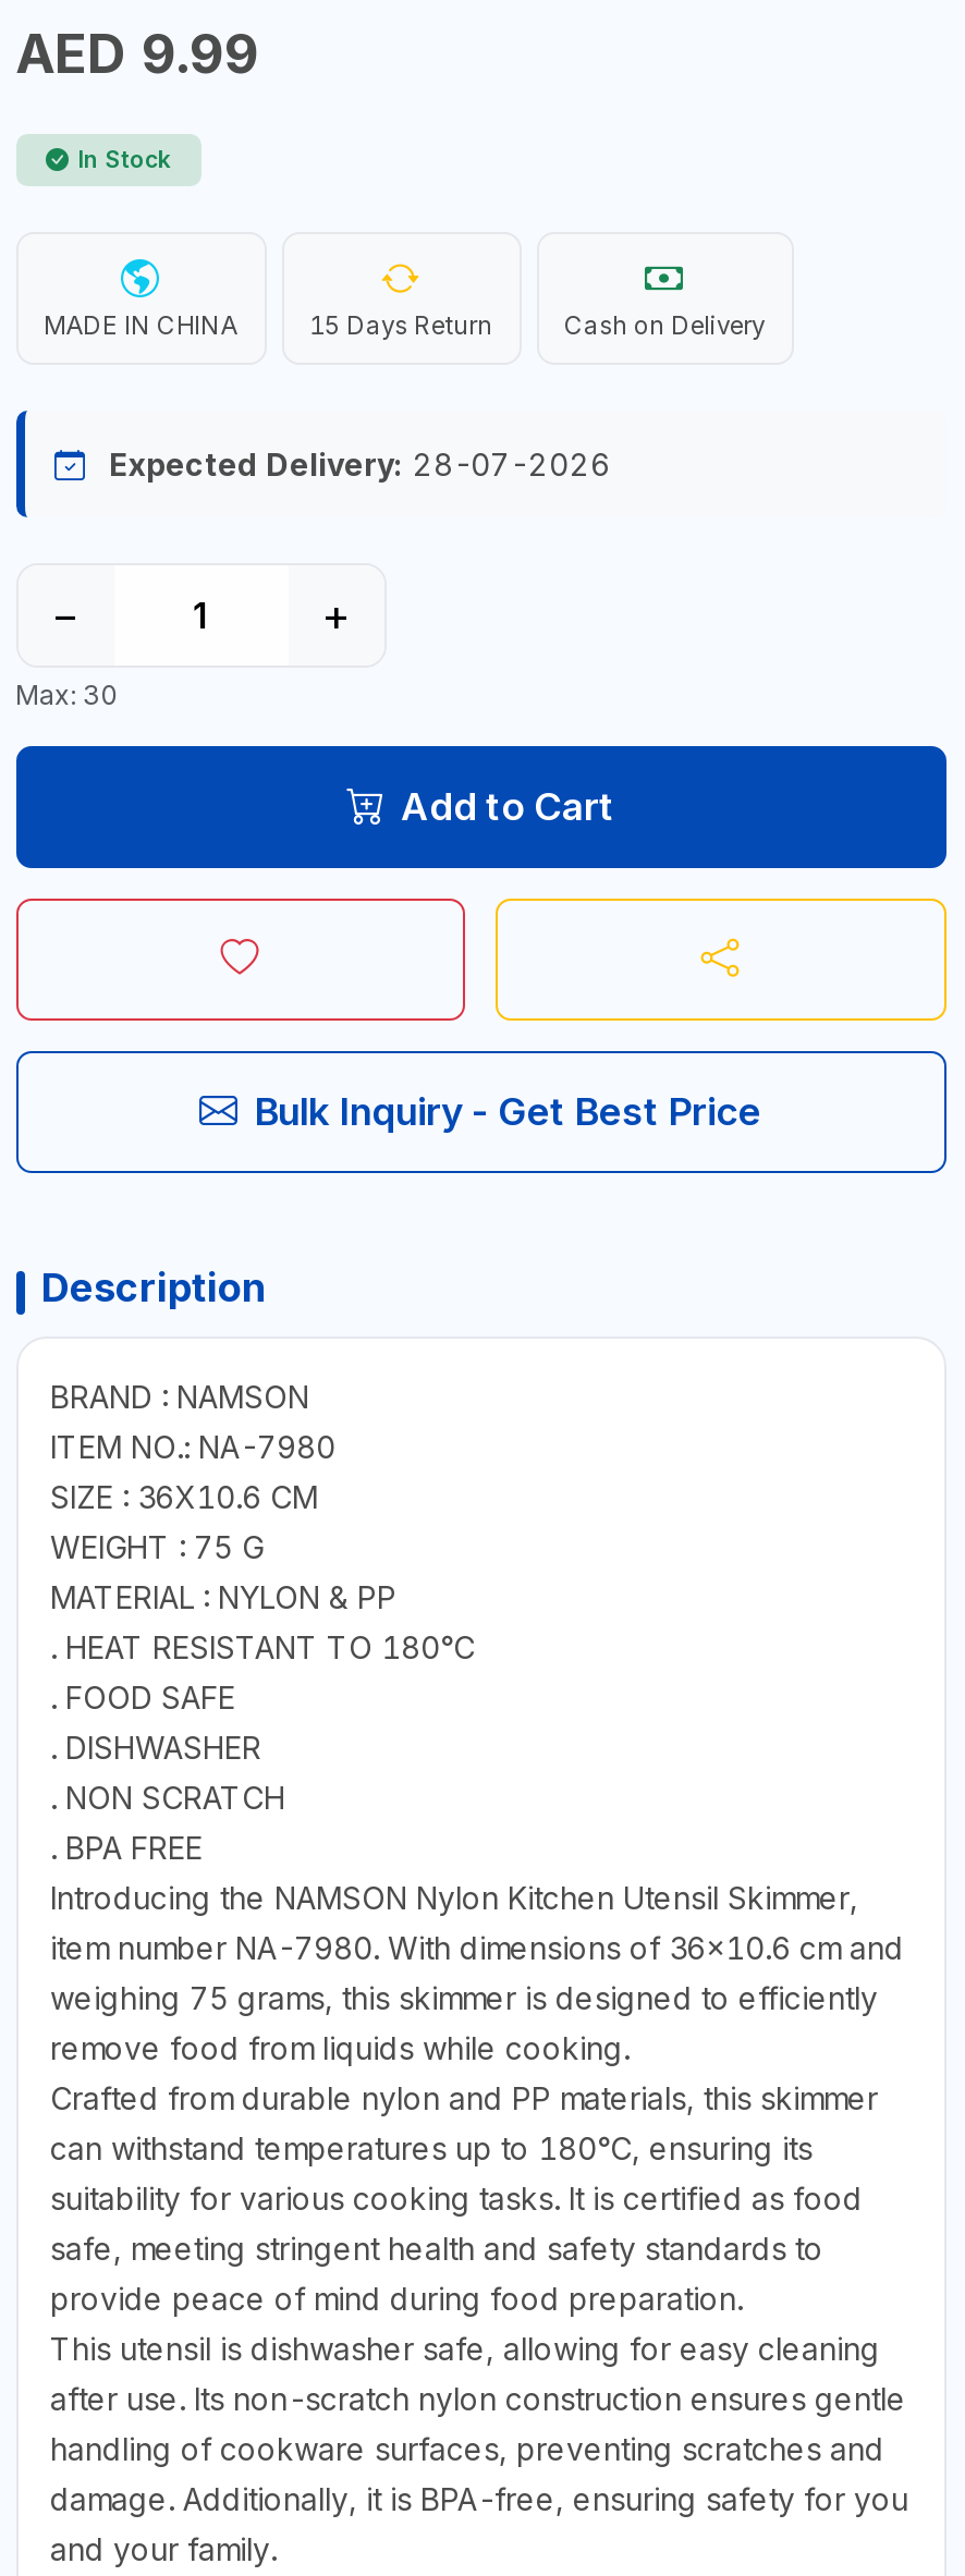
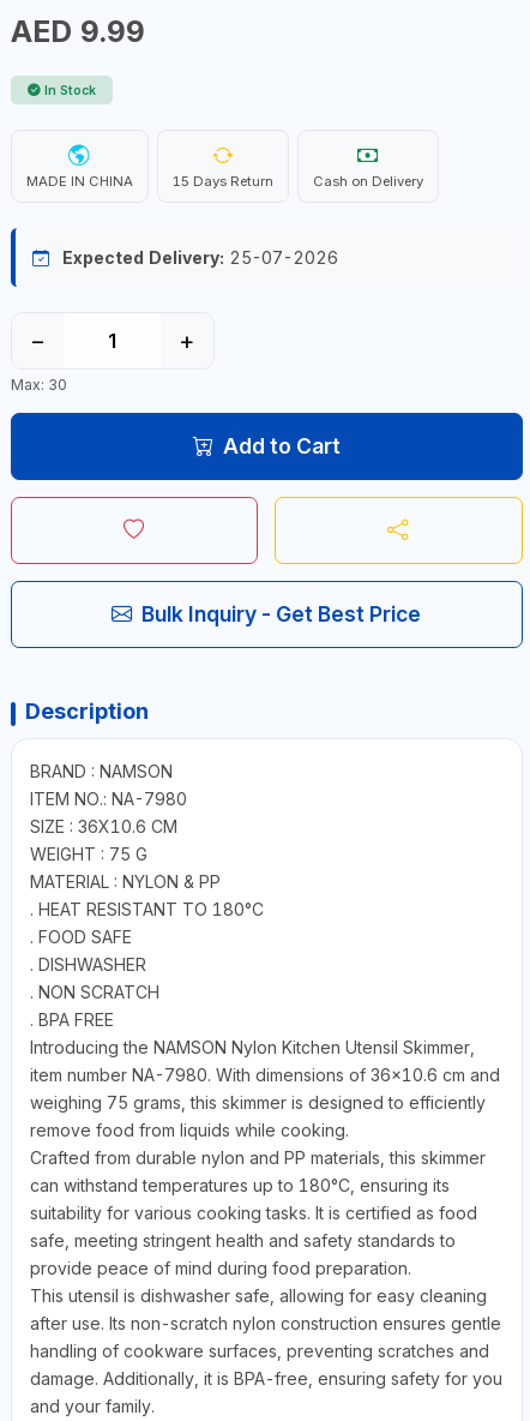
[109,446,610,483] Expected Delivery: 28-07-2026 -> [62,247,338,268] Expected Delivery: 25-07-2026

